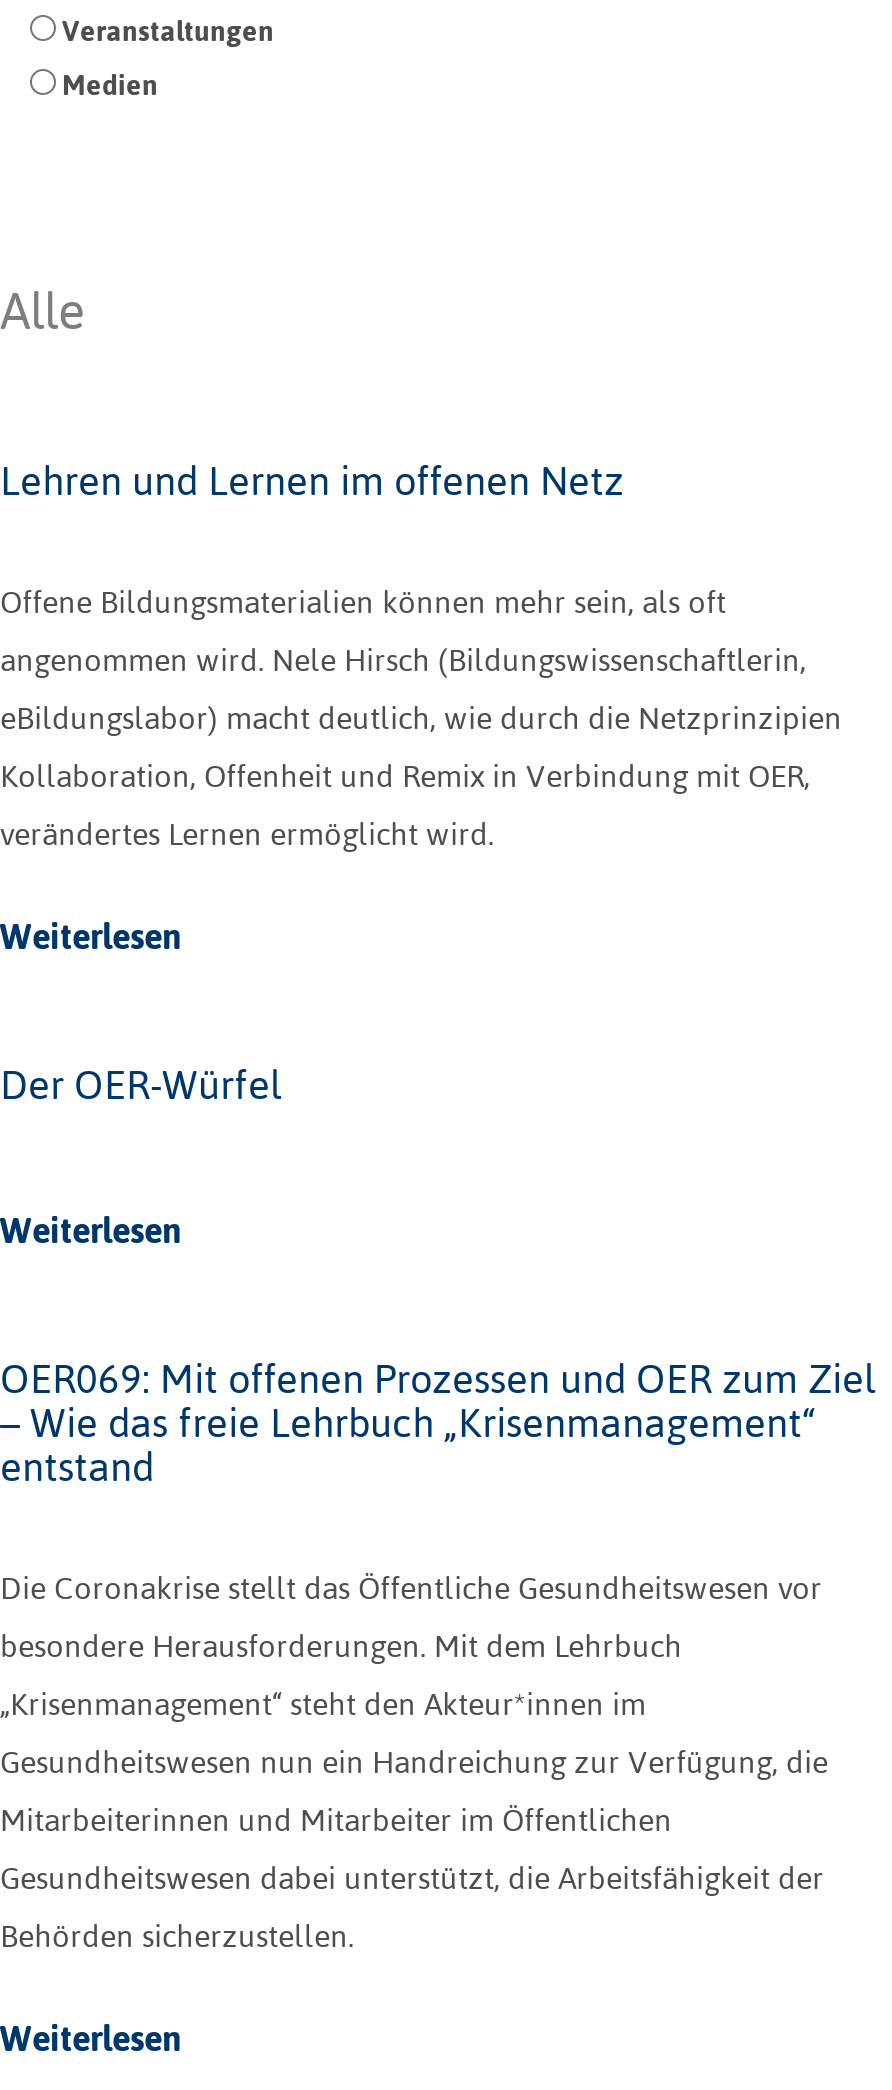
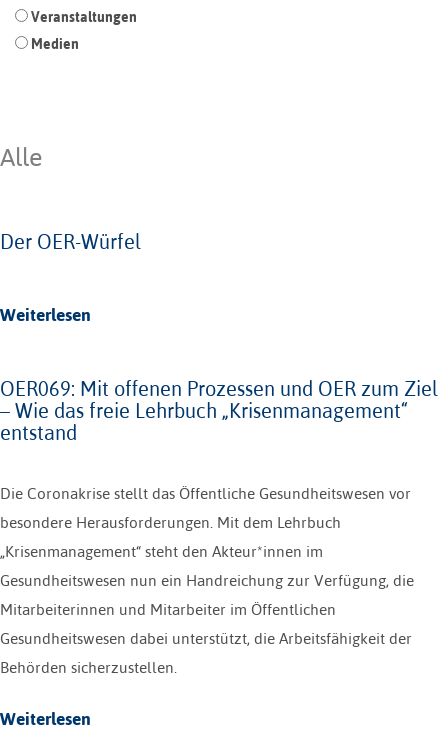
[0,457,842,957] Lehren und Lernen im offenen Netz | Offene Bildungsmaterialien können mehr sein, als oft | angenommen wird. Nele Hirsch (Bildungswissenschaftlerin, | eBildungslabor) macht deutlich, wie durch die Netzprinzipien | Kollaboration, Offenheit und Remix in Verbindung mit OER, | verändertes Lernen ermöglicht wird. | Weiterlesen -> none

